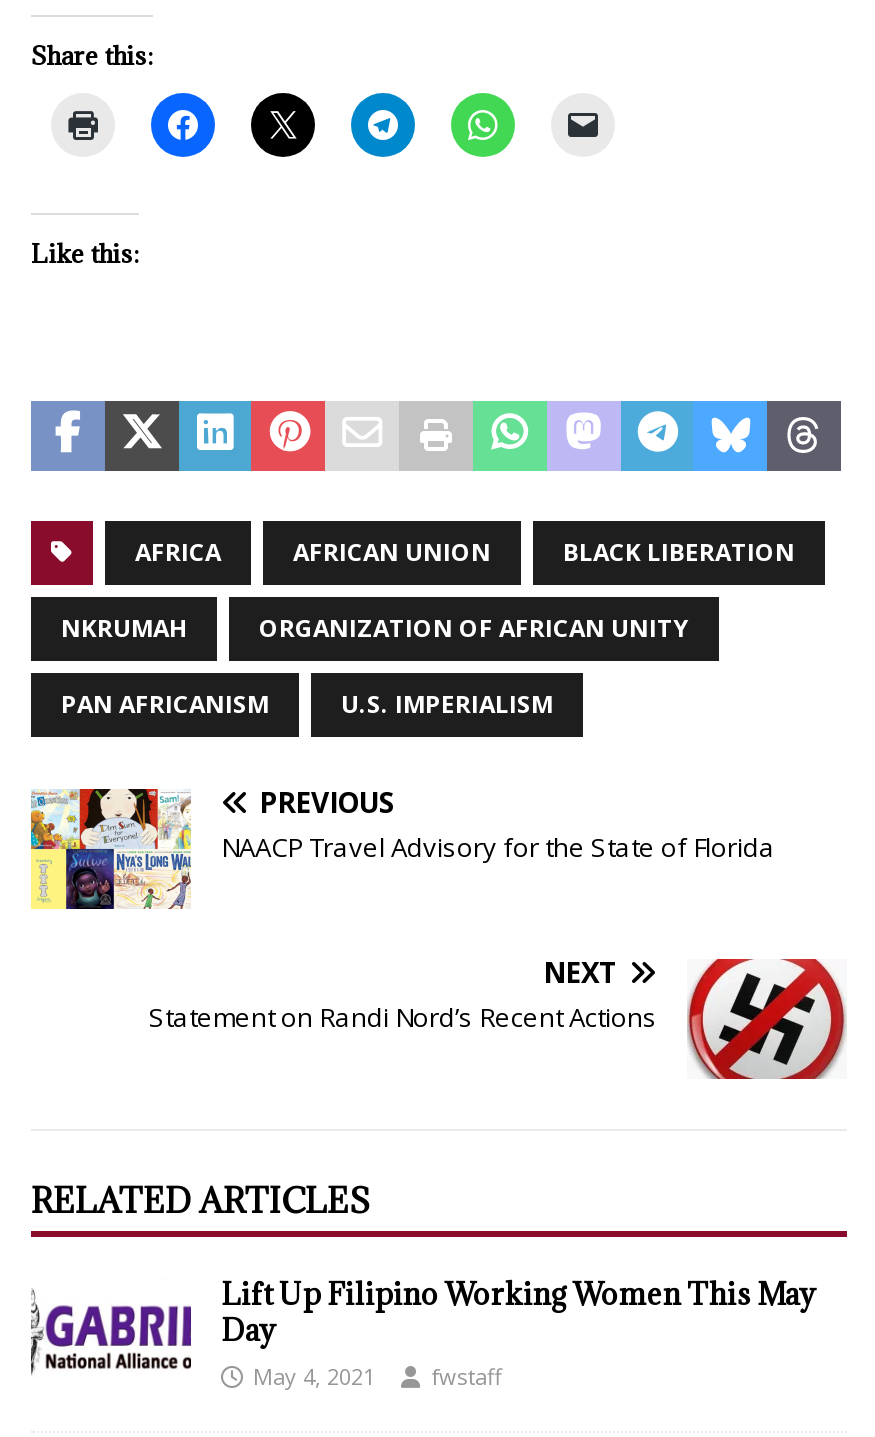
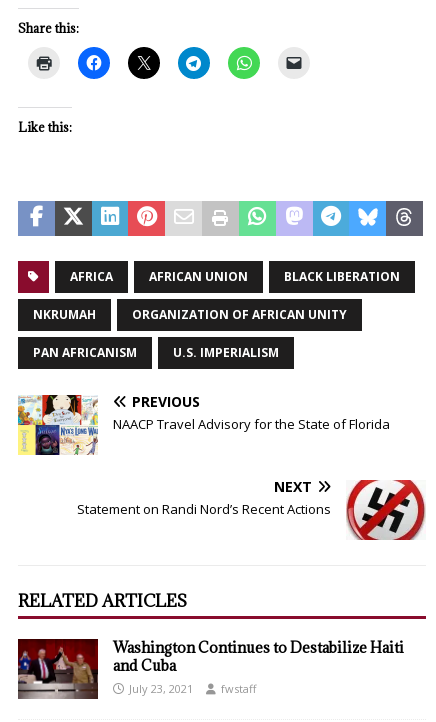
[31,1274,815,1397] [image] | Lift Up Filipino Working Women This May | Day | May 4, 2021 -> [17,638,404,700] [image] | Washington Continues to Destabilize Haiti | and Cuba | July 23, 2021

